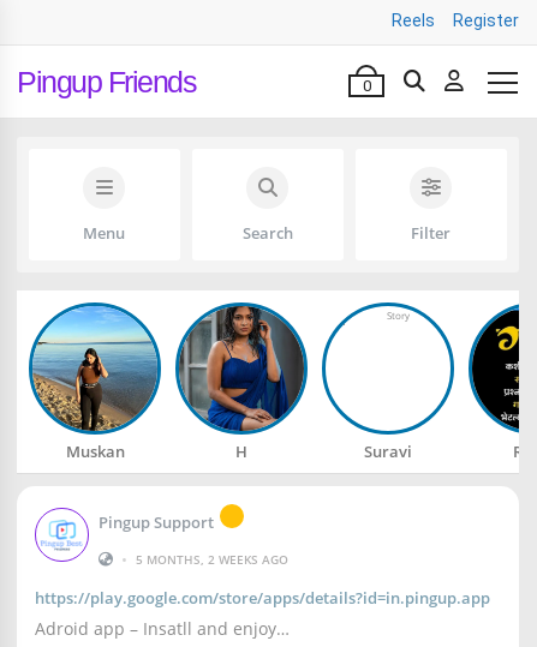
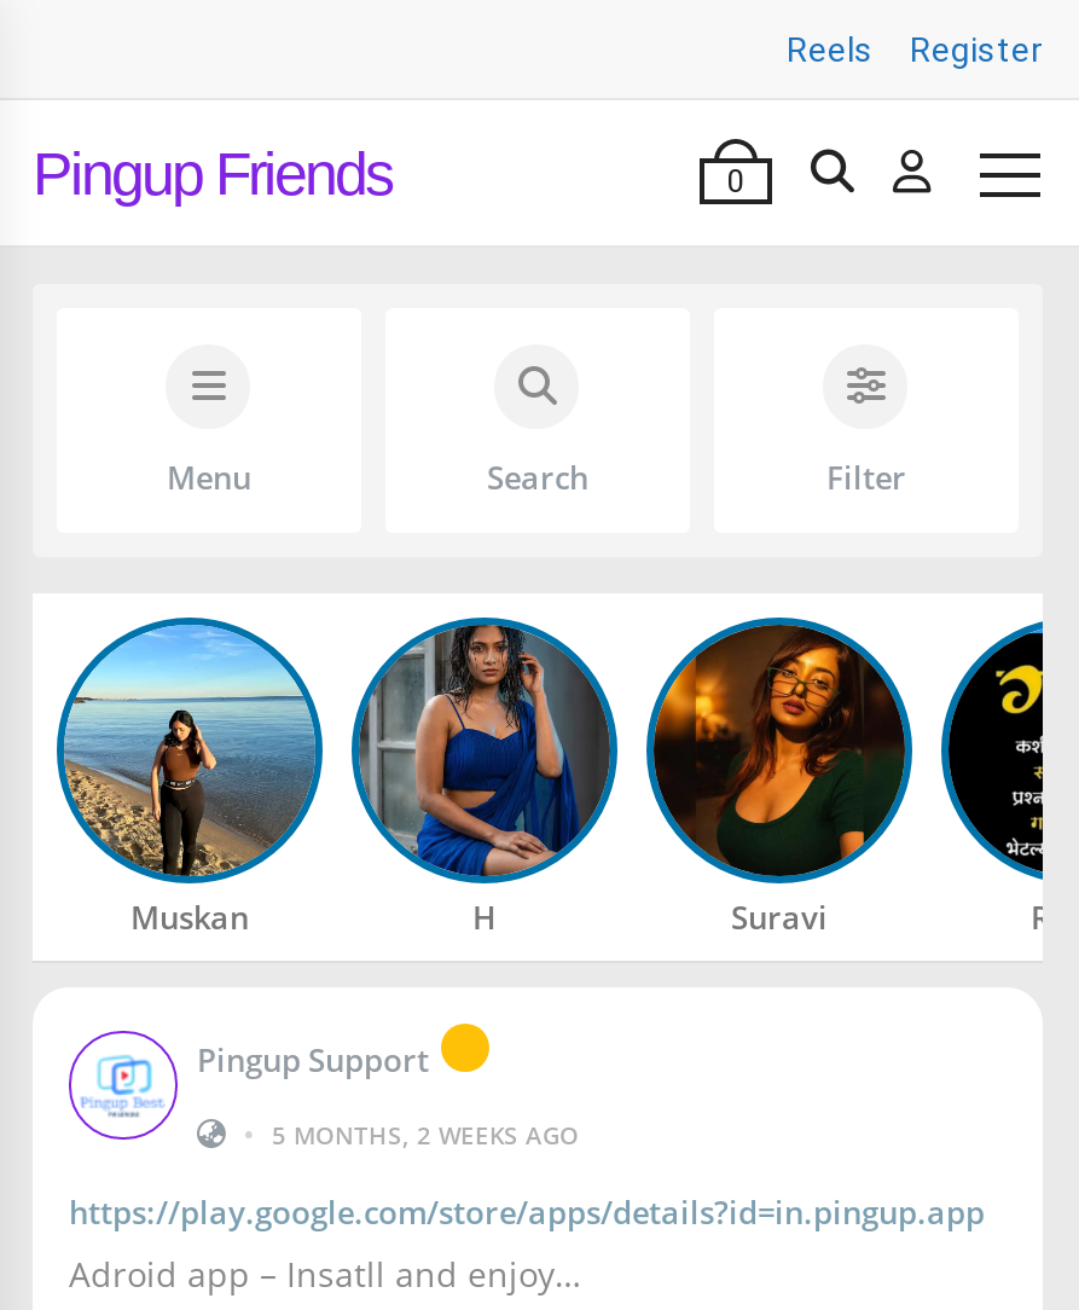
[324,305,452,432] [image] -> [651,622,907,879] [image]

